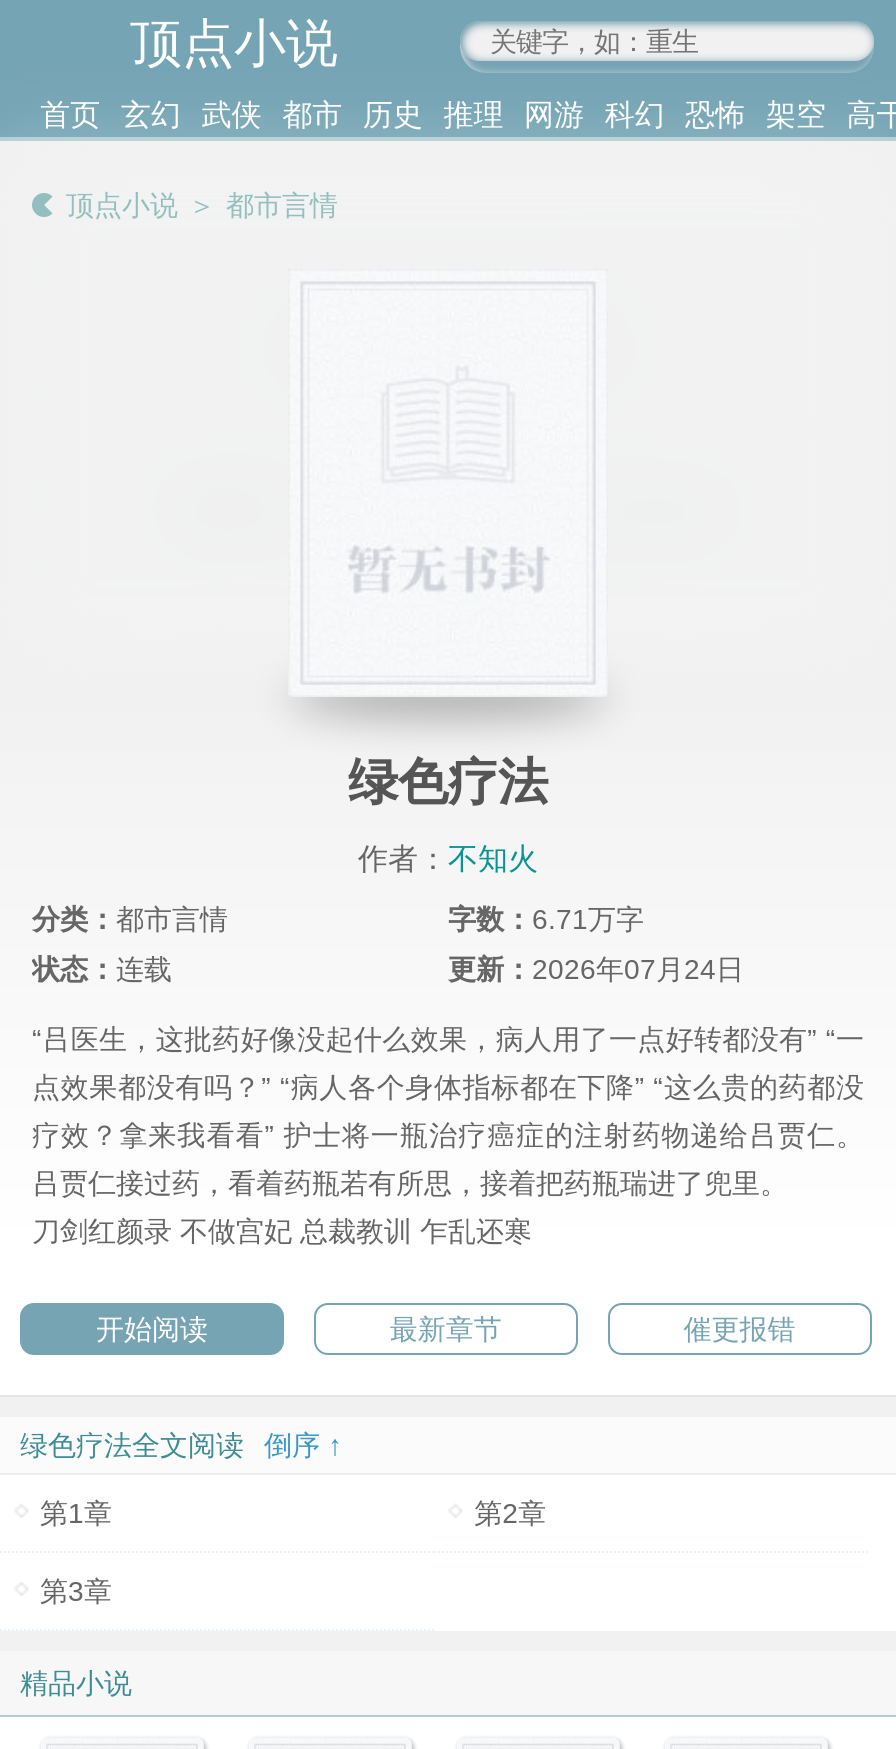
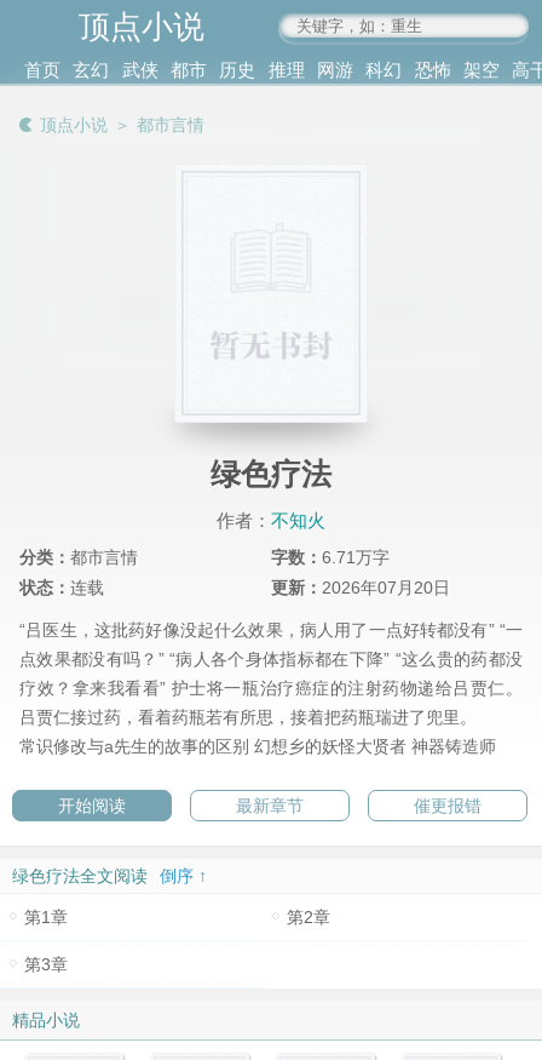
[448,954,744,986] 更新：2026年07月24日 -> [271,578,450,598] 更新：2026年07月20日
[32,1216,532,1248] 刀剑红颜录 不做宫妃 总裁教训 乍乱还寒 -> [19,737,496,757] 常识修改与a先生的故事的区别 幻想乡的妖怪大贤者 神器铸造师

